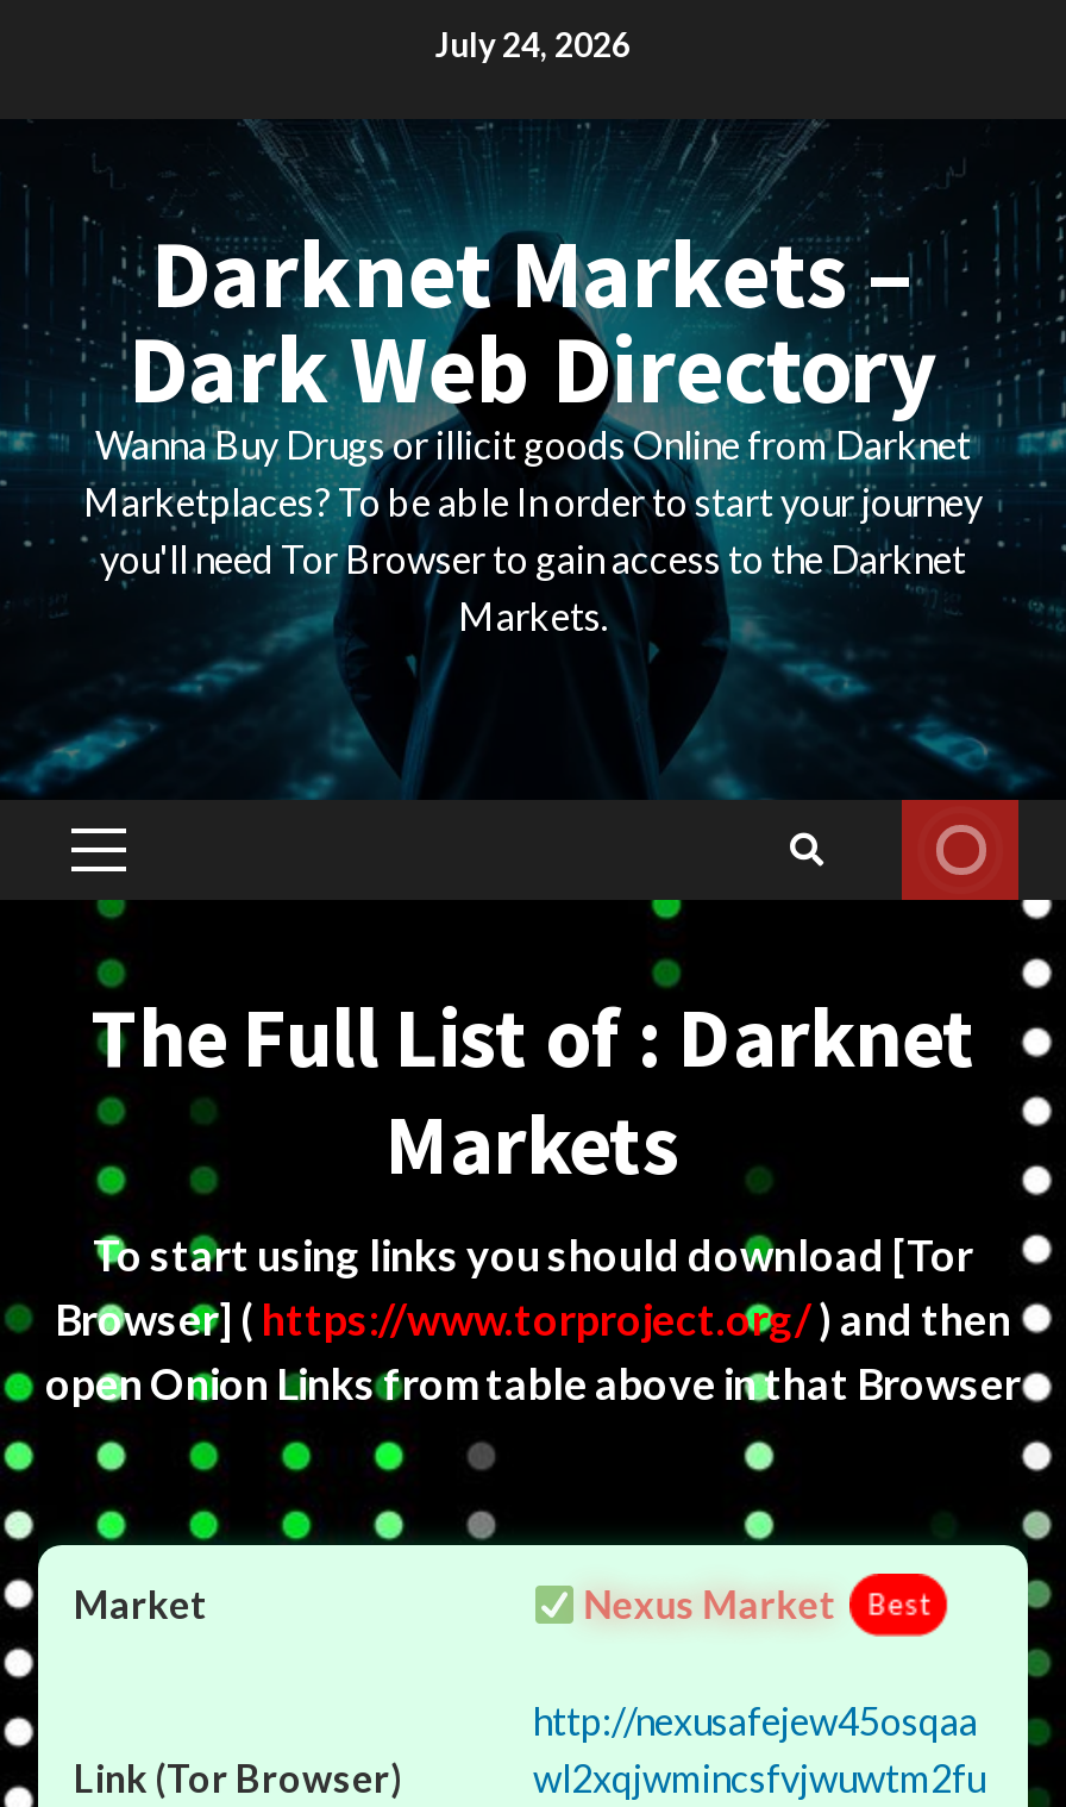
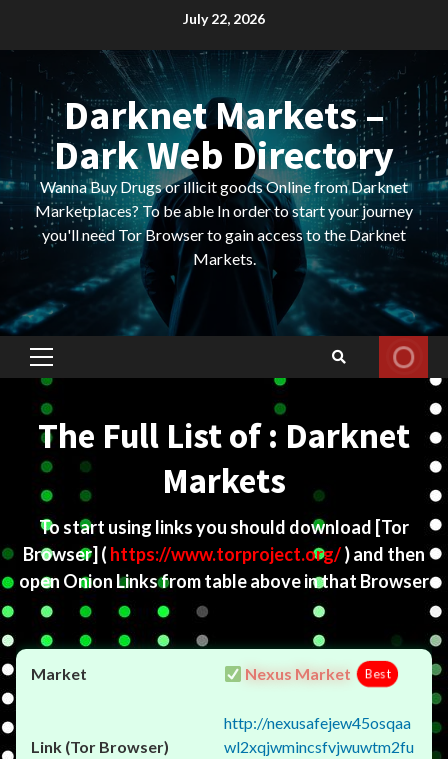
[435,23,631,63] July 24, 2026 -> [183,9,265,26] July 22, 2026

